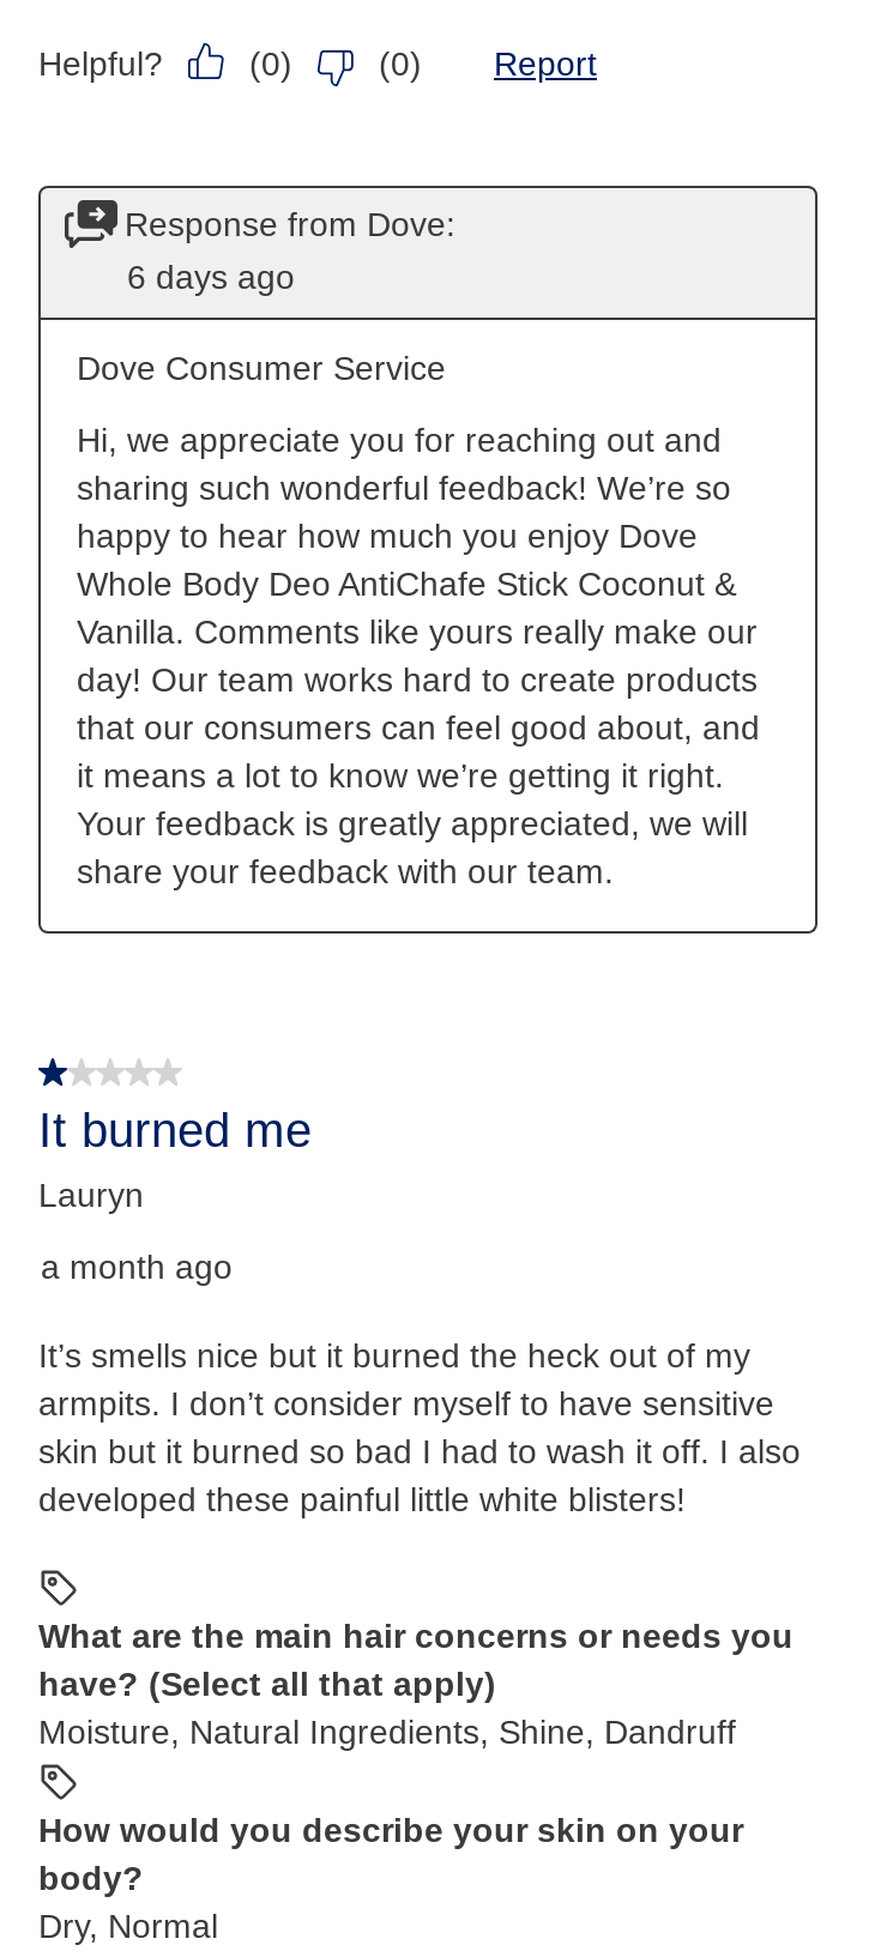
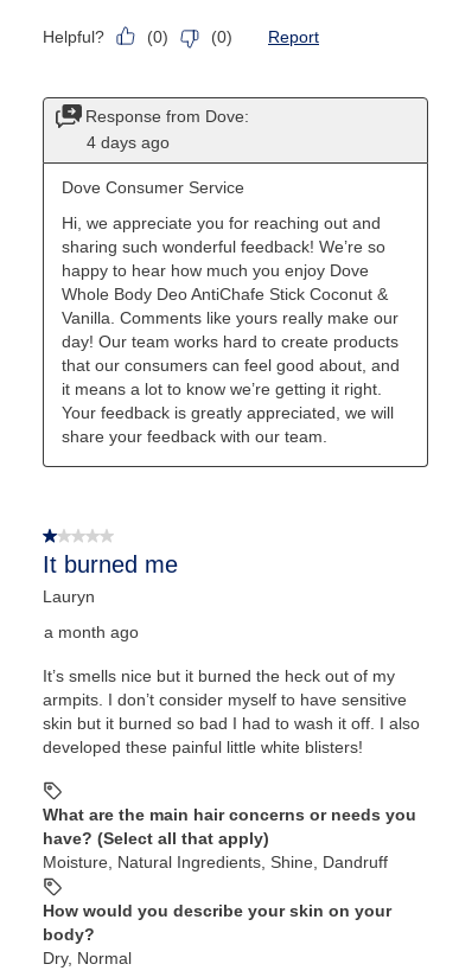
[127,257,295,295] 6 days ago -> [87,132,170,151] 4 days ago

